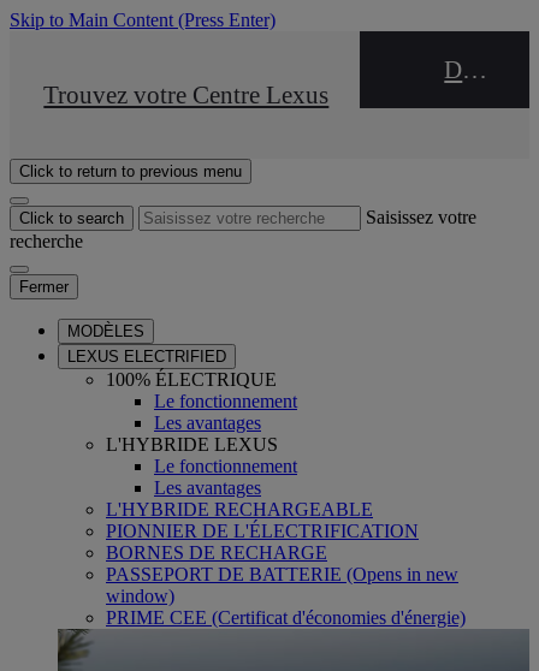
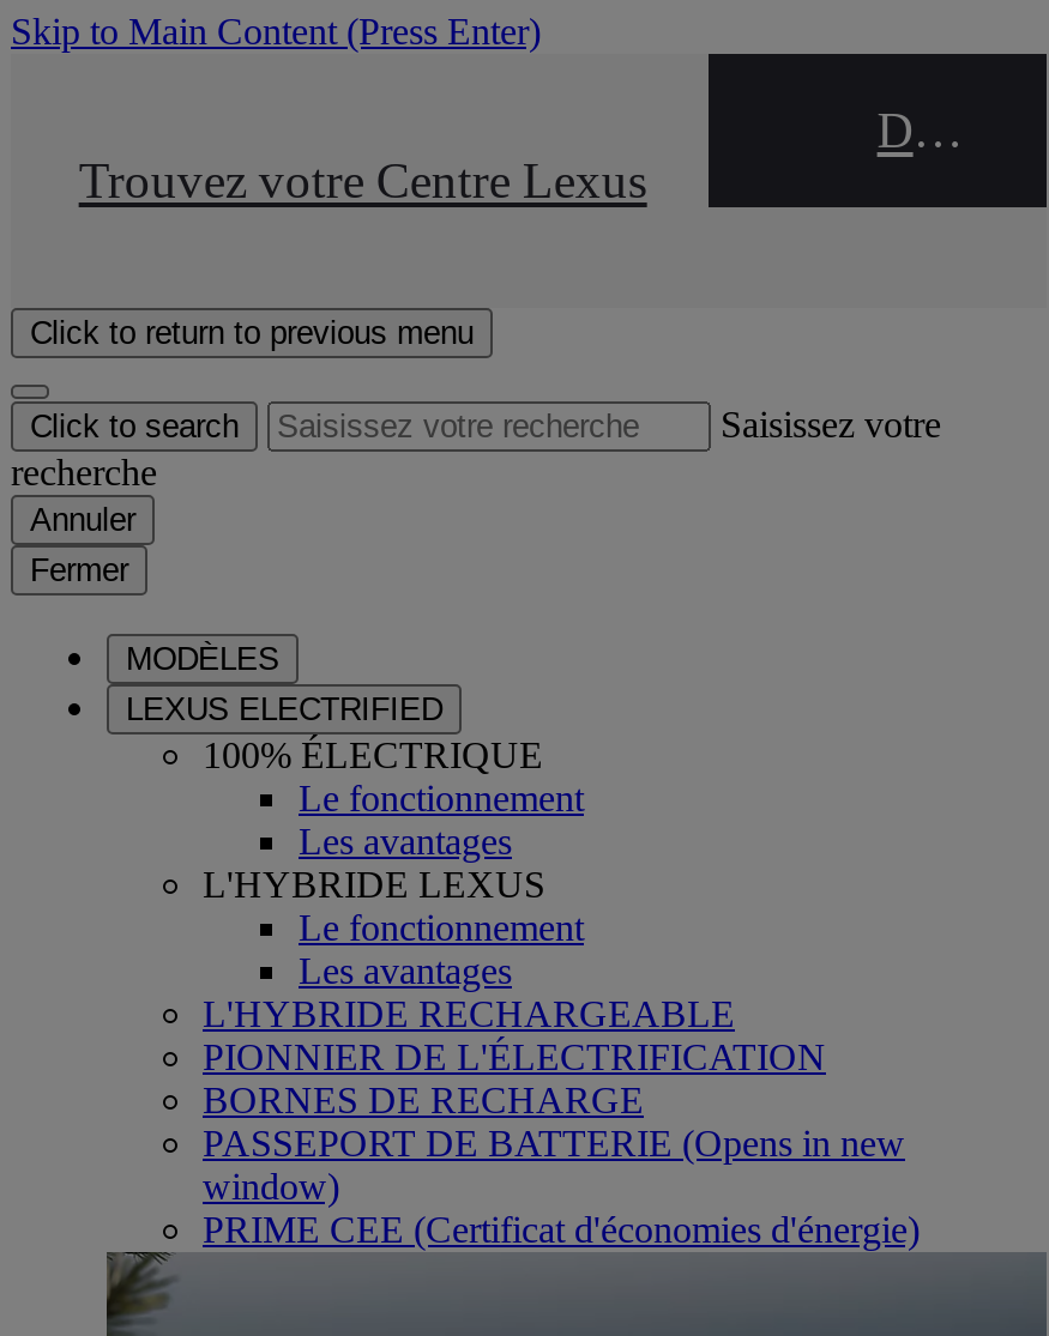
none -> [30,501,135,537] Annuler

